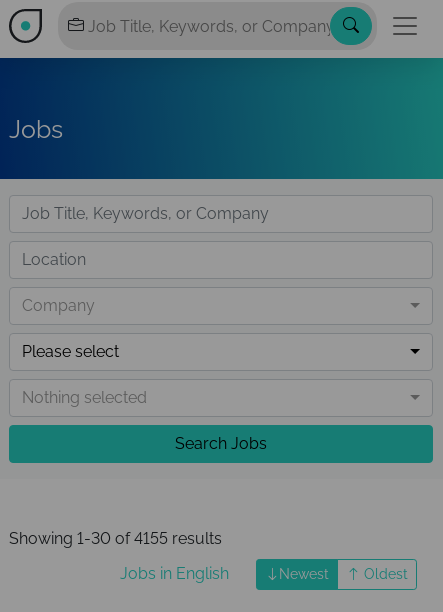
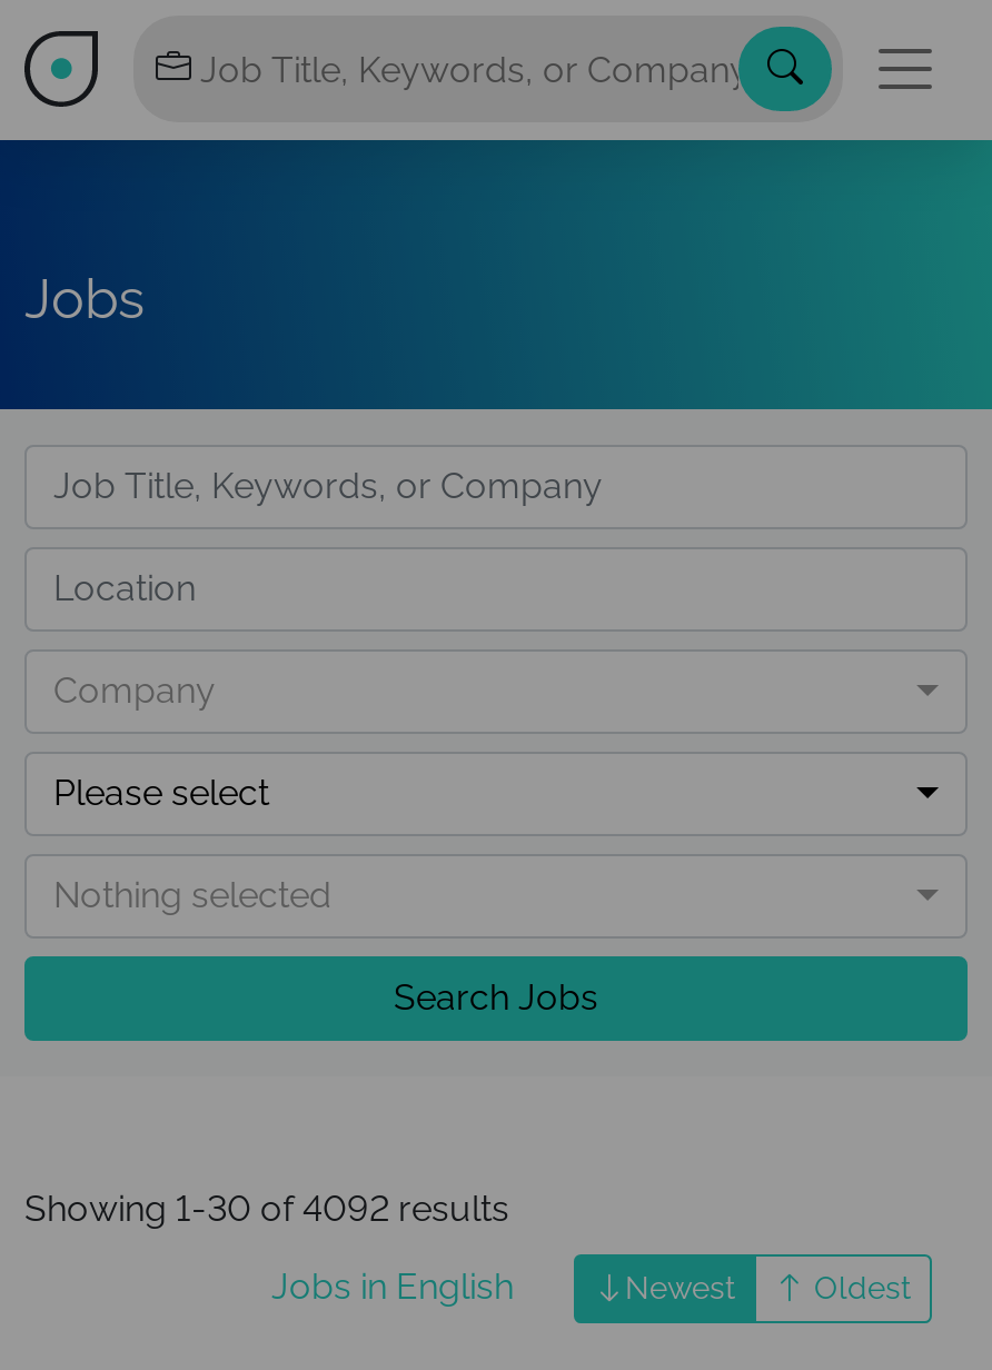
[9,529,222,548] Showing 1-30 of 4155 results -> [24,1188,509,1230] Showing 1-30 of 4092 results

